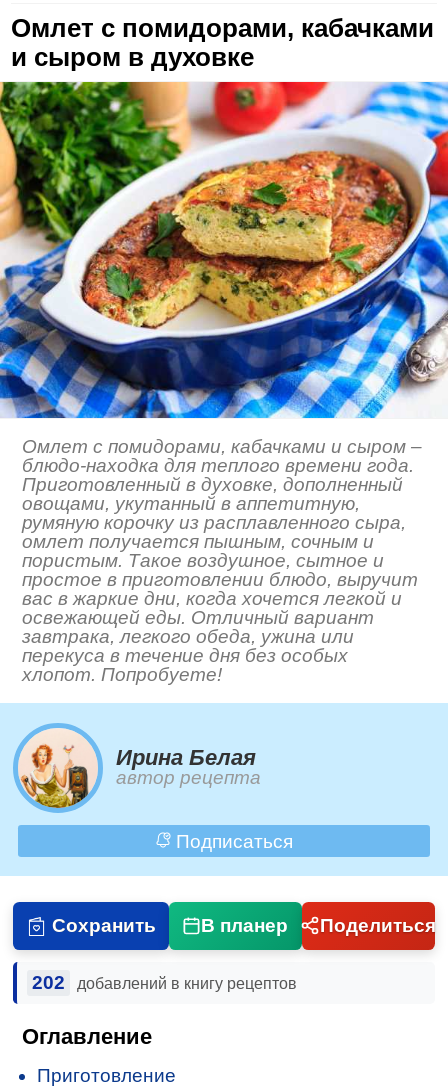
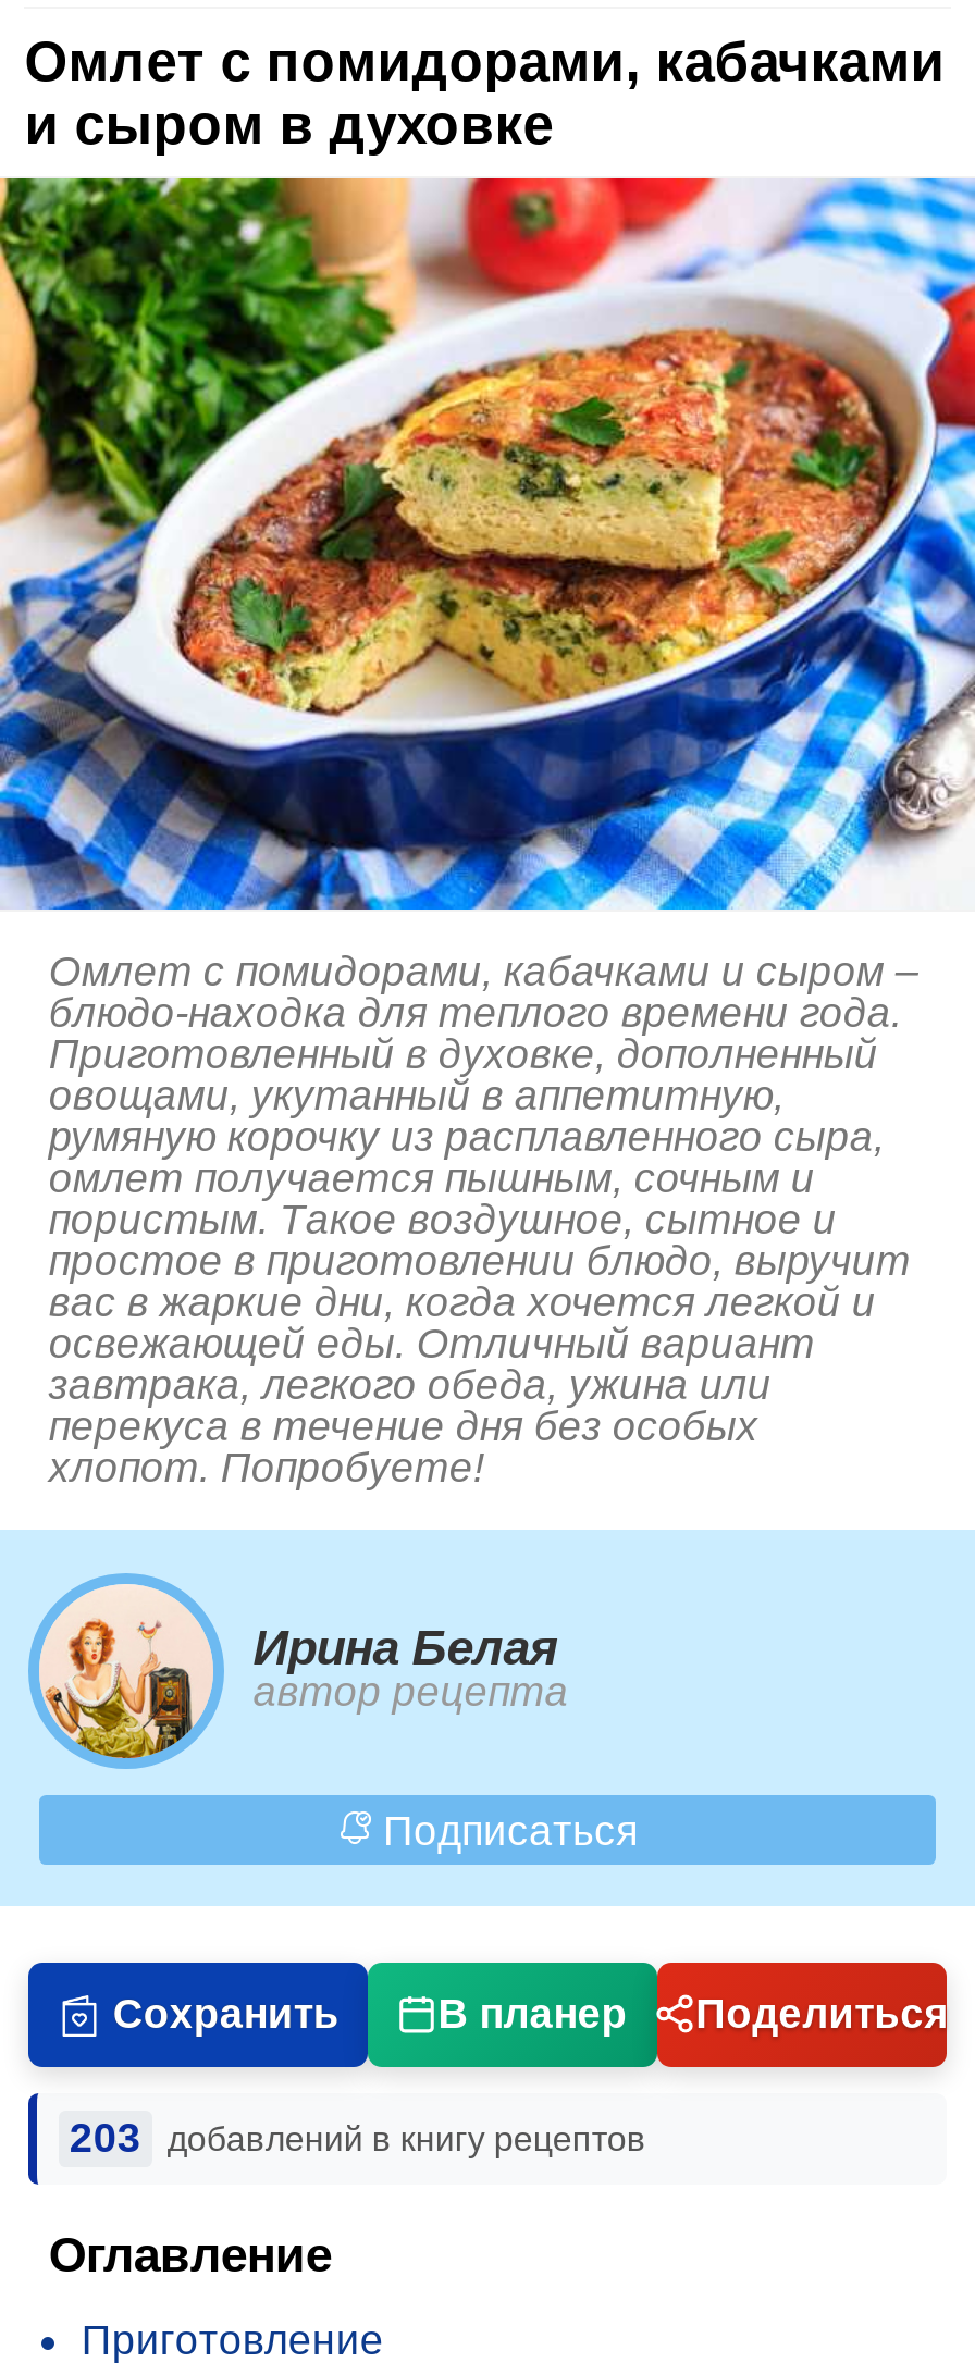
[32,972,297,993] 202 добавлений в книгу рецептов -> [69,2115,646,2160] 203 добавлений в книгу рецептов

